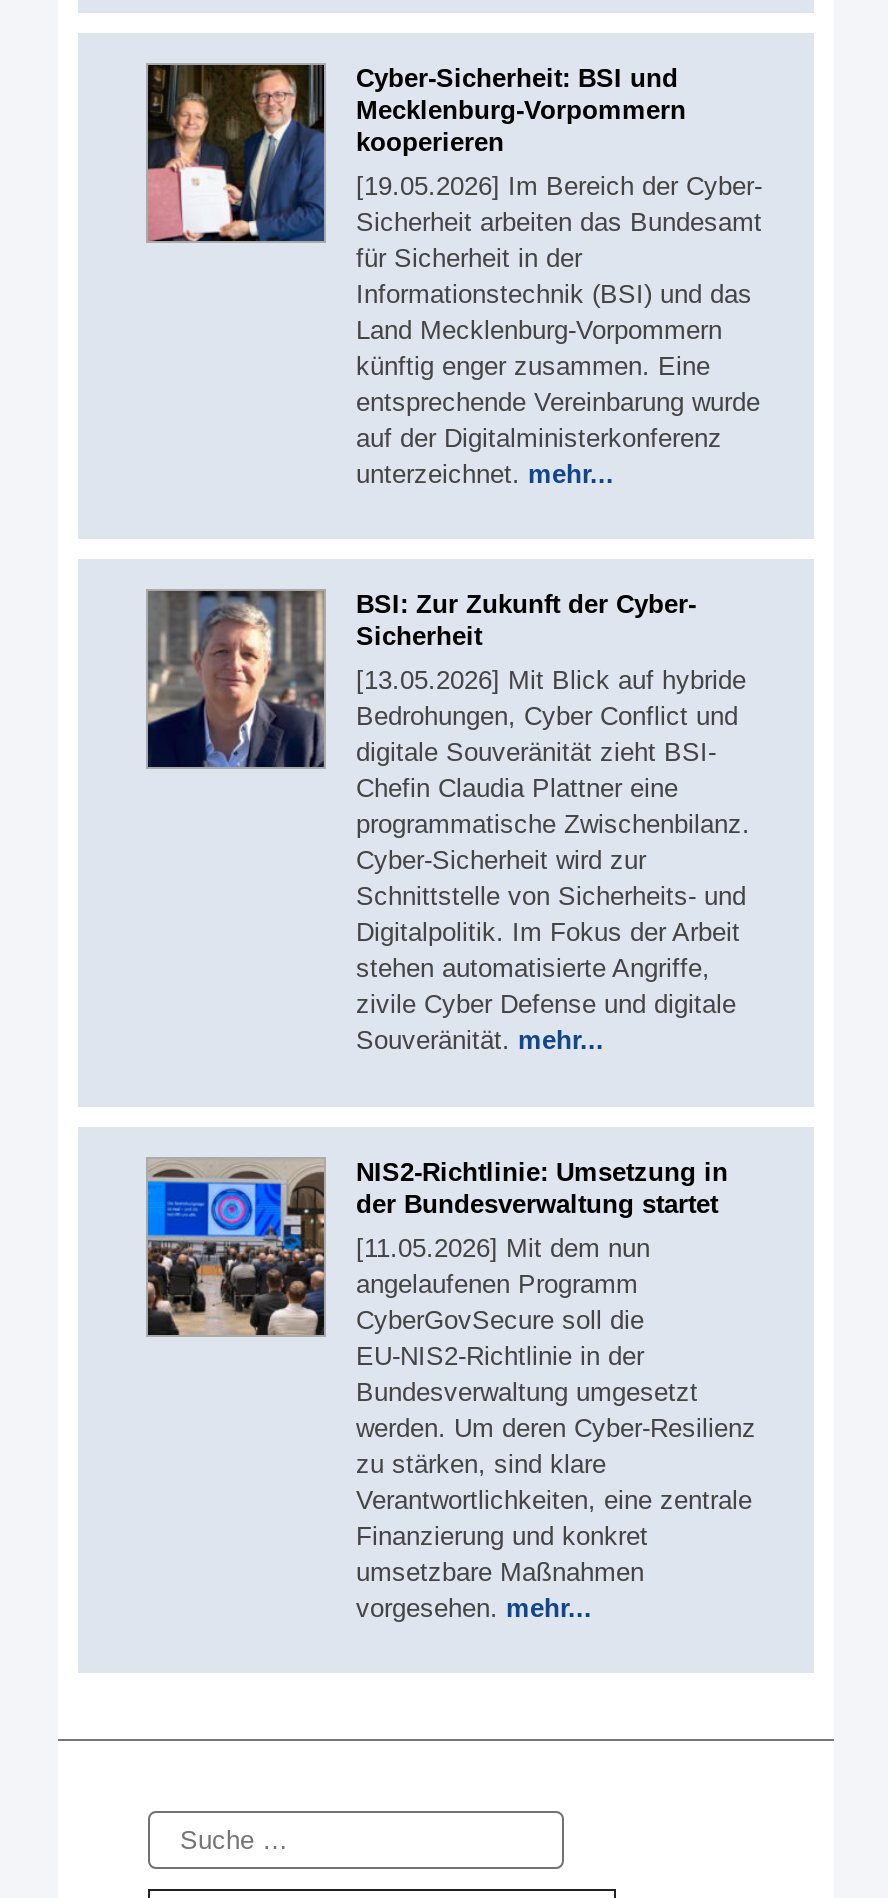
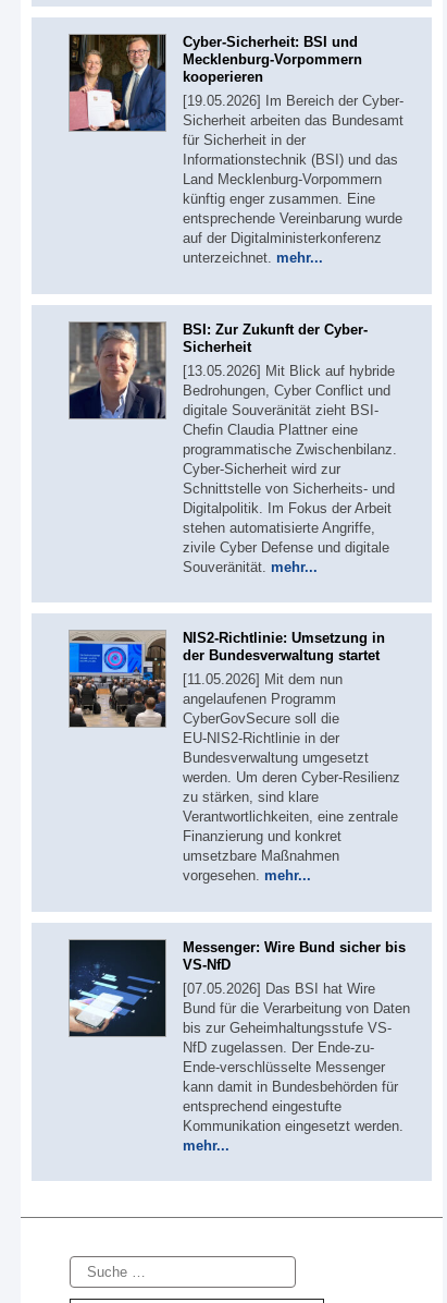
none -> [69,924,410,1153] [image] | Messenger: Wire Bund sicher bis | VS-NfD | [07.05.2026] Das BSI hat Wire | Bund für die Verarbeitung von Daten | bis zur Geheimhaltungsstufe VS- | NfD zugelassen. Der Ende-zu- | Ende-verschlüsselte Messenger | kann damit in Bundesbehörden für | entsprechend eingestufte | Kommunikation eingesetzt werden. | mehr...

